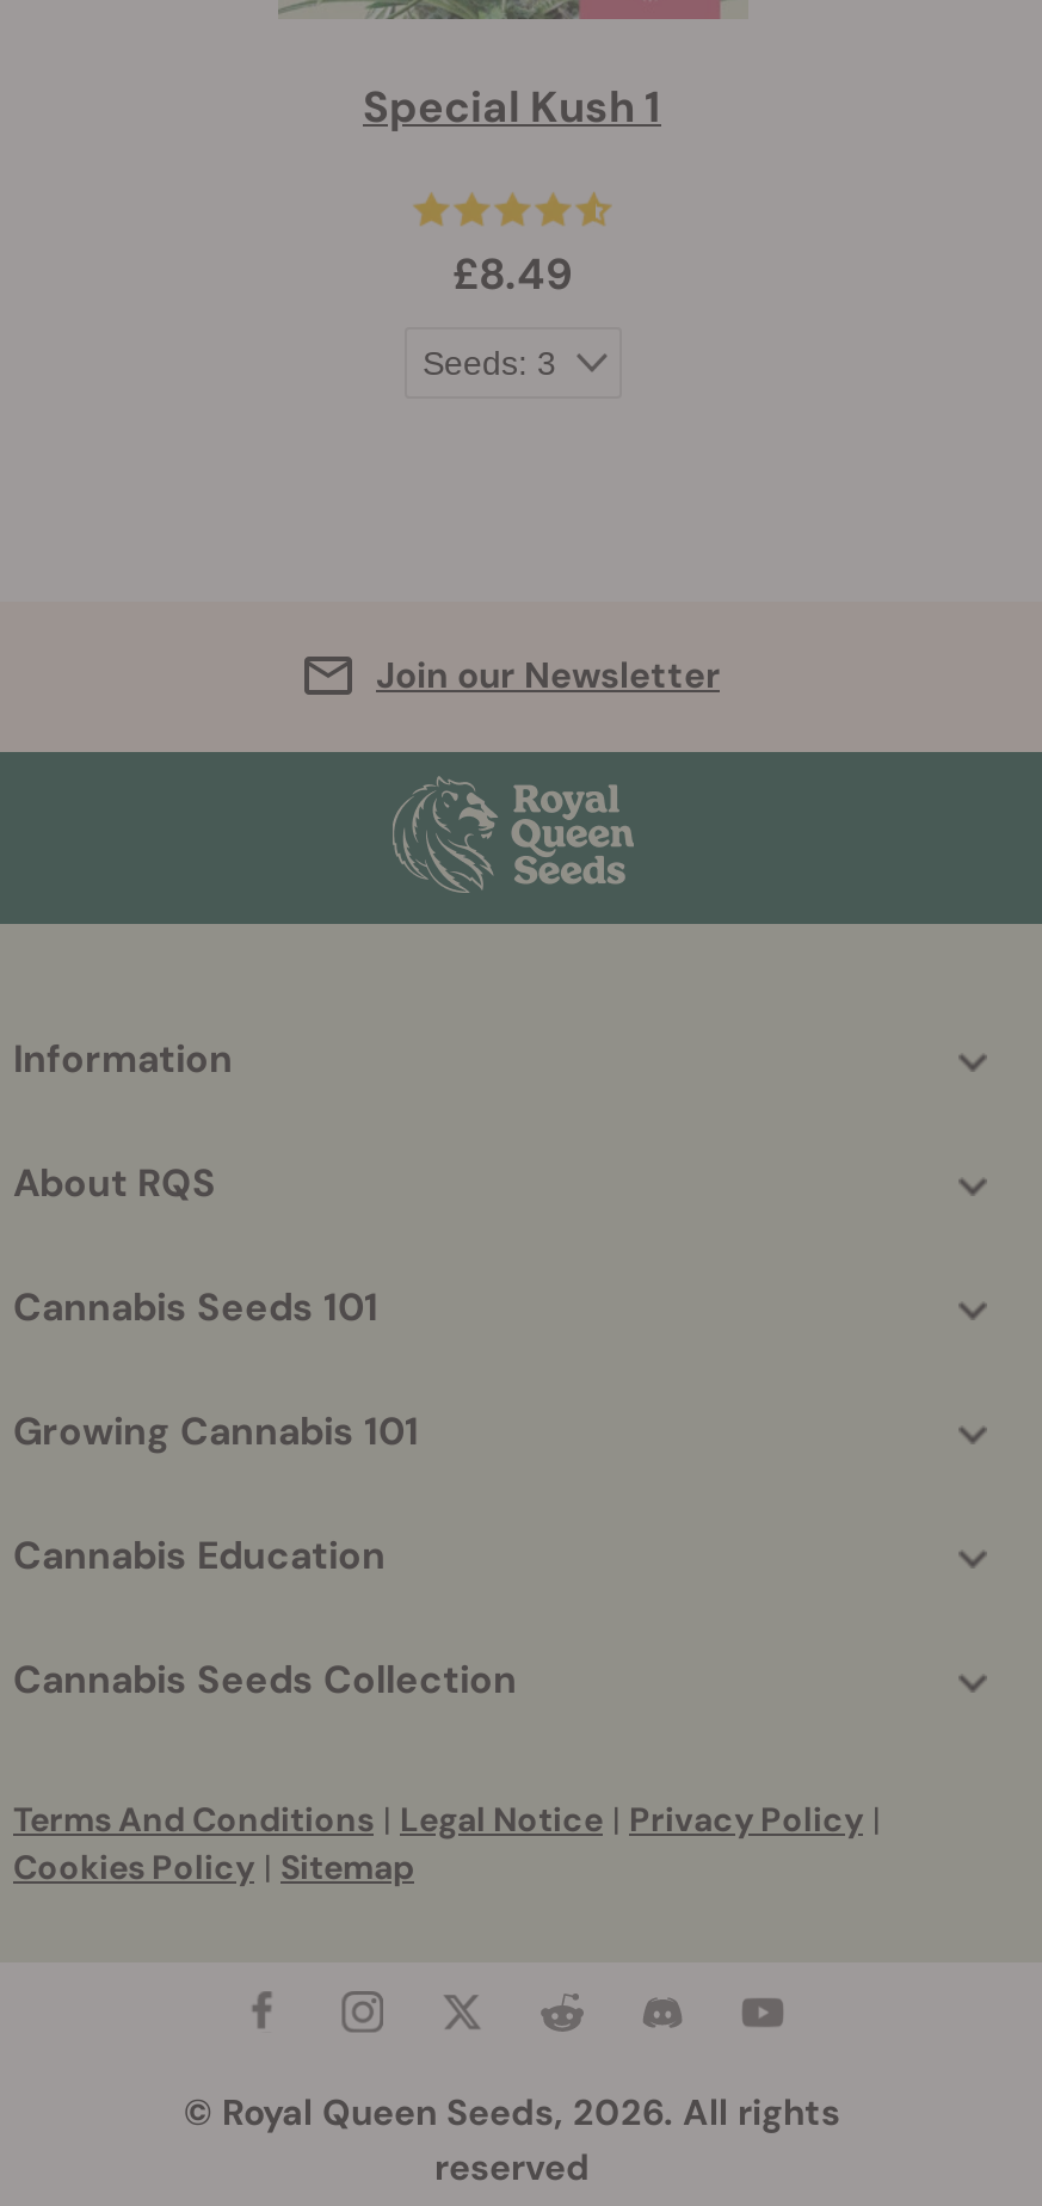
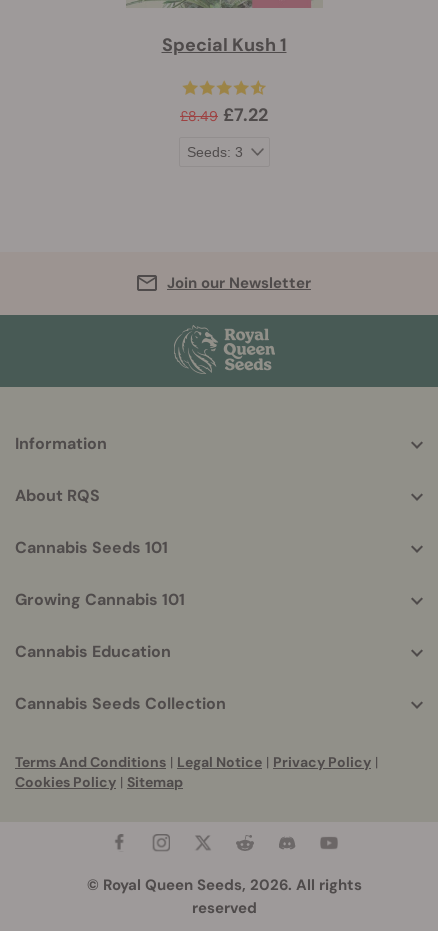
[452,246,572,303] £8.49 -> [180,103,268,127] £8.49 £7.22

